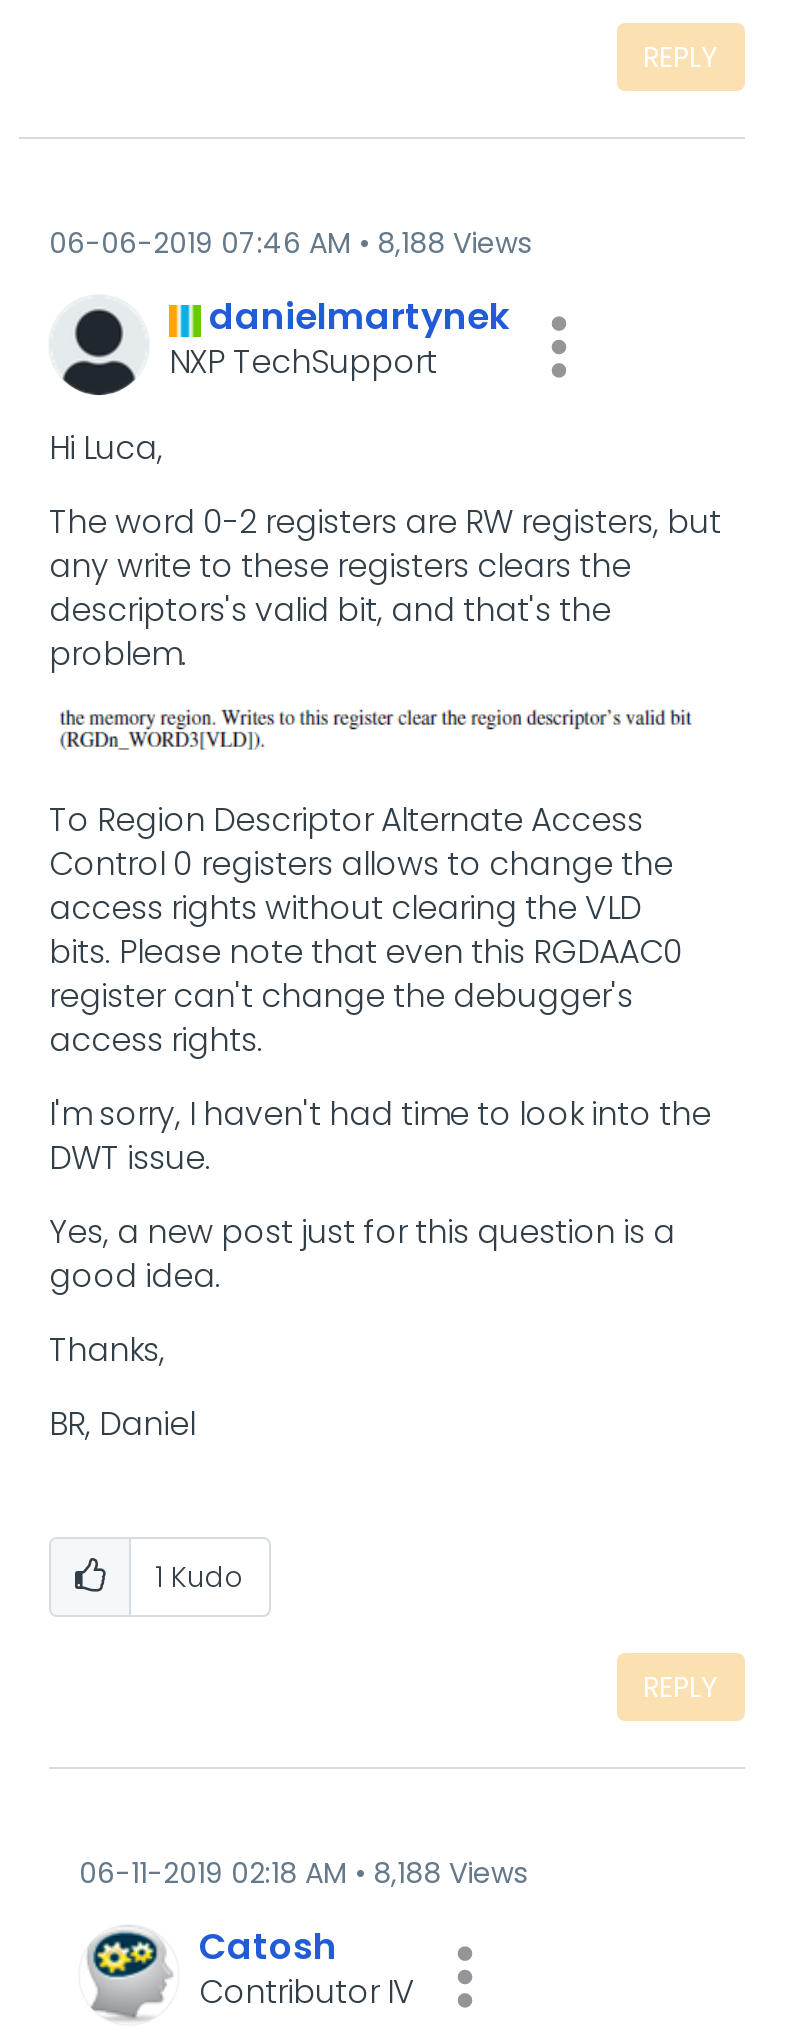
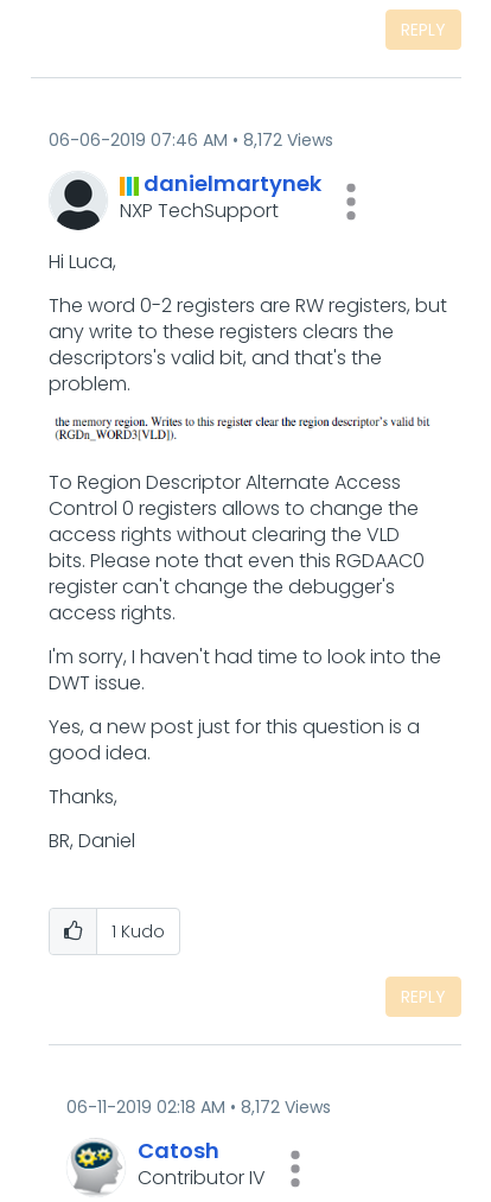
[49,223,531,263] 06-06-2019 07:46 AM 8,188 Views -> [49,128,333,152] 06-06-2019 07:46 AM 8,172 Views
[79,1852,527,1892] 06-11-2019 02:18 AM 8,188 Views -> [66,1095,331,1118] 06-11-2019 02:18 AM 8,172 Views

